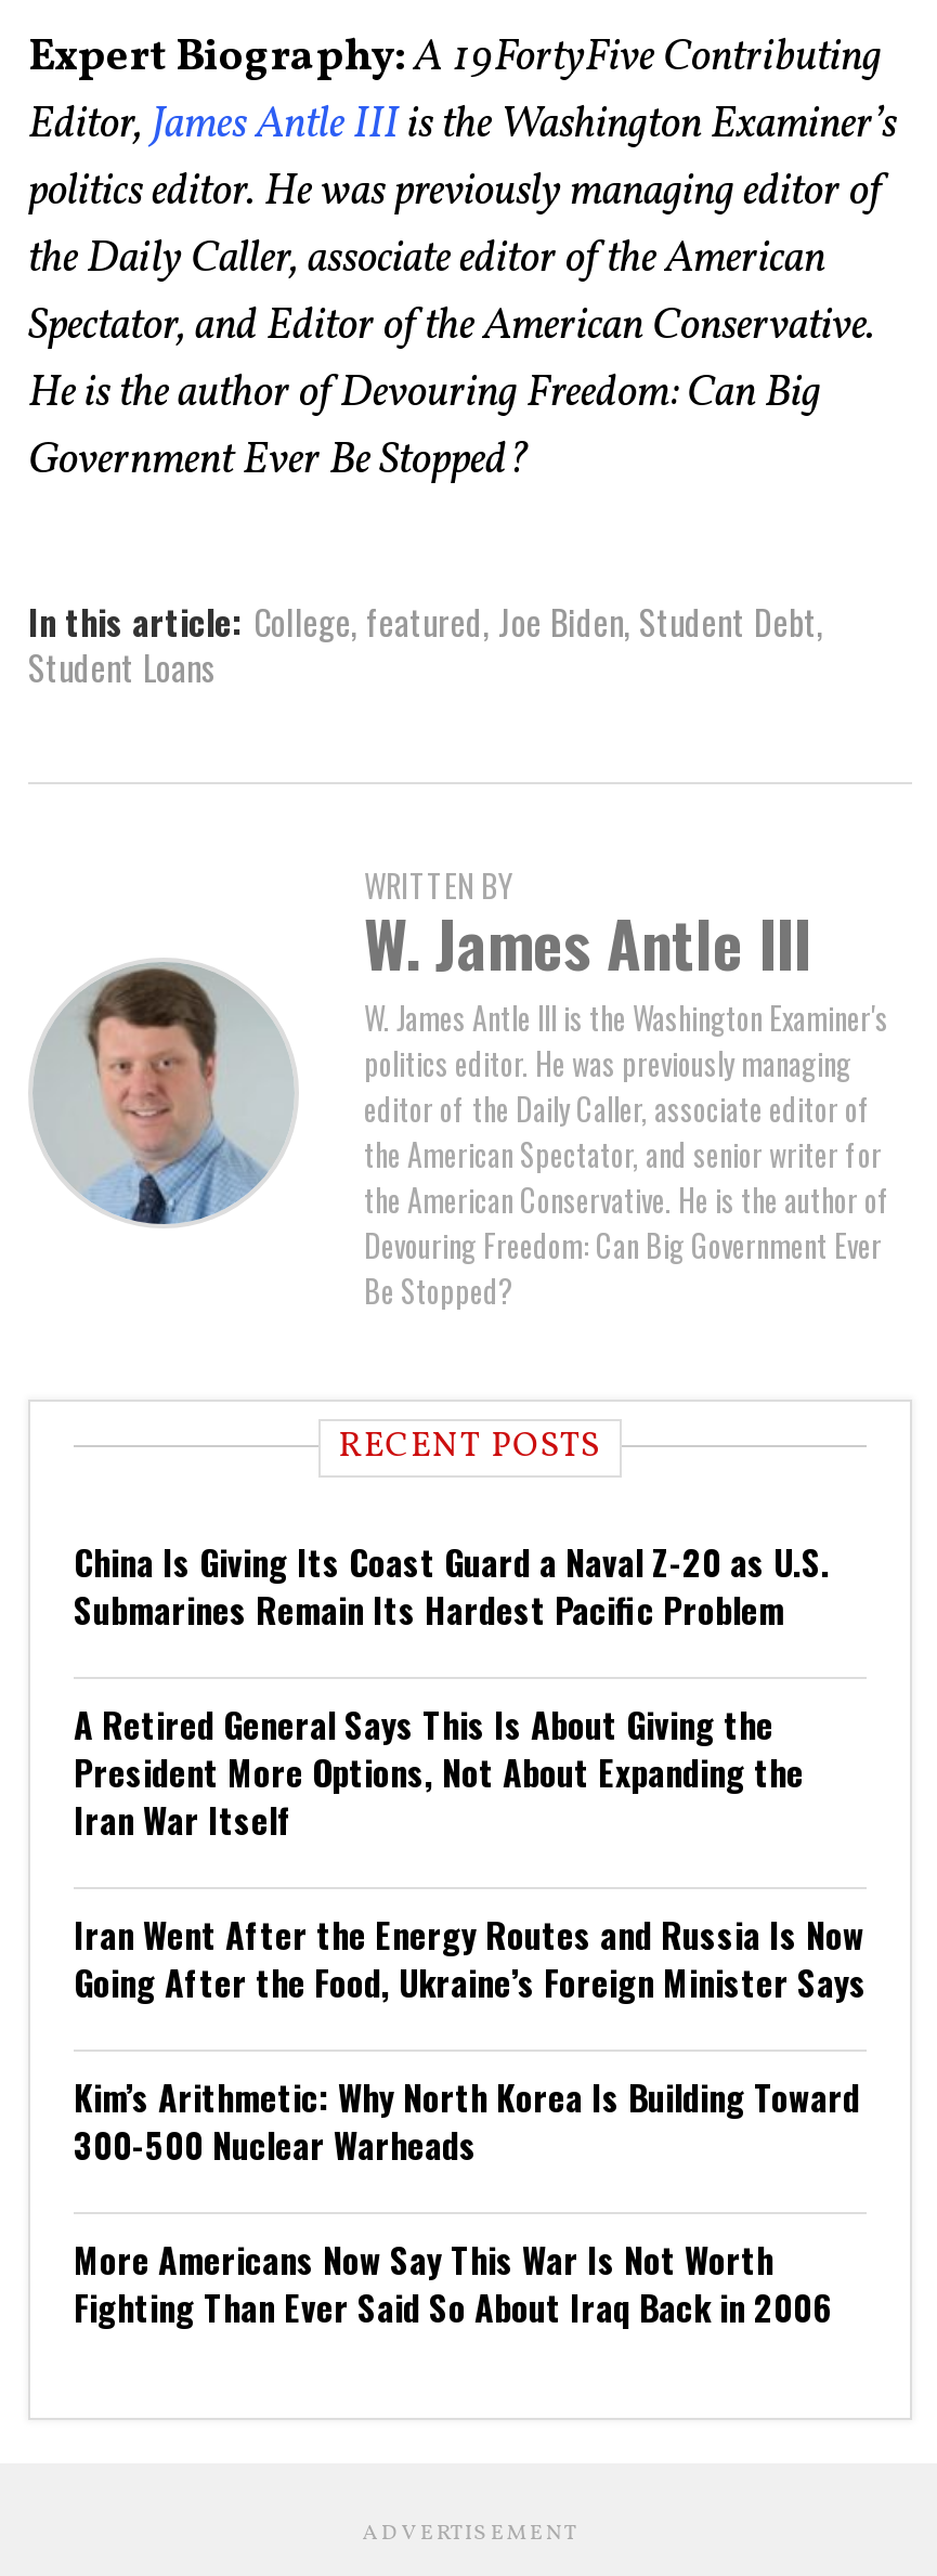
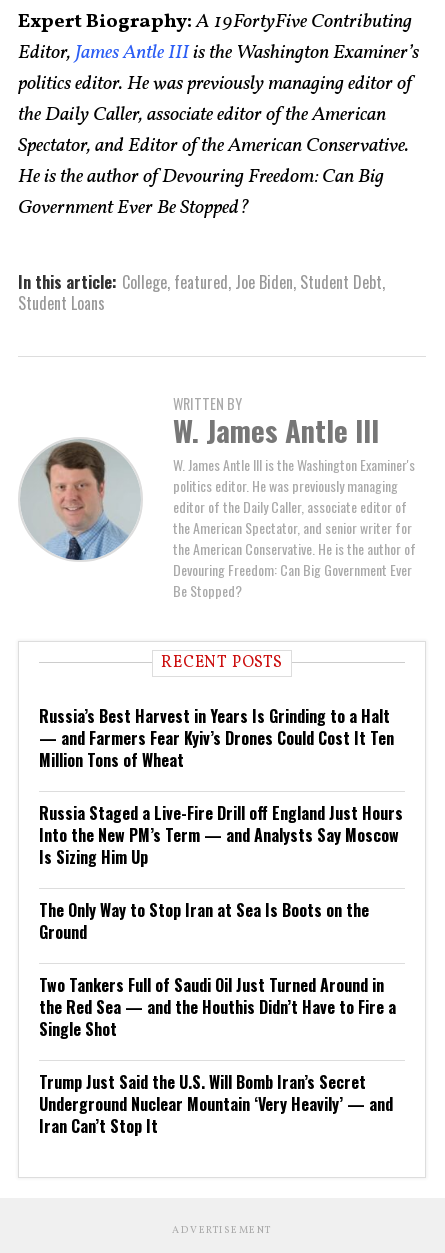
[74,1538,830,1637] China Is Giving Its Coast Guard a Naval Z-20 as U.S. | Submarines Remain Its Hardest Pacific Problem -> [39,704,394,772] Russia’s Best Harvest in Years Is Grinding to a Halt | — and Farmers Fear Kyiv’s Drones Could Cost It Ten | Million Tons of Wheat
[74,1700,804,1847] A Retired General Says This Is About Giving the | President More Options, Not About Expanding the | Iran War Itself -> [39,801,403,869] Russia Staged a Live-Fire Drill off England Just Hours | Into the New PM’s Term — and Analysts Say Moscow | Is Sizing Him Up
[74,1910,867,2010] Iran Went After the Energy Routes and Russia Is Now | Going After the Food, Ukraine’s Foreign Minister Says -> [39,898,369,944] The Only Way to Stop Iran at Sea Is Boots on the | Ground
[74,2073,860,2172] Kim’s Arithmetic: Why North Korea Is Building Toward | 300-500 Nuclear Warheads -> [39,973,396,1041] Two Tankers Full of Saudi Oil Just Turned Around in | the Red Sea — and the Houthis Didn’t Have to Fire a | Single Shot
[74,2235,832,2335] More Americans Now Say This War Is Not Worth | Fighting Than Ever Said So About Iraq Back in 2006 -> [39,1070,393,1138] Trump Just Said the U.S. Will Bomb Iran’s Secret | Underground Nuclear Mountain ‘Very Heavily’ — and | Iran Can’t Stop It

